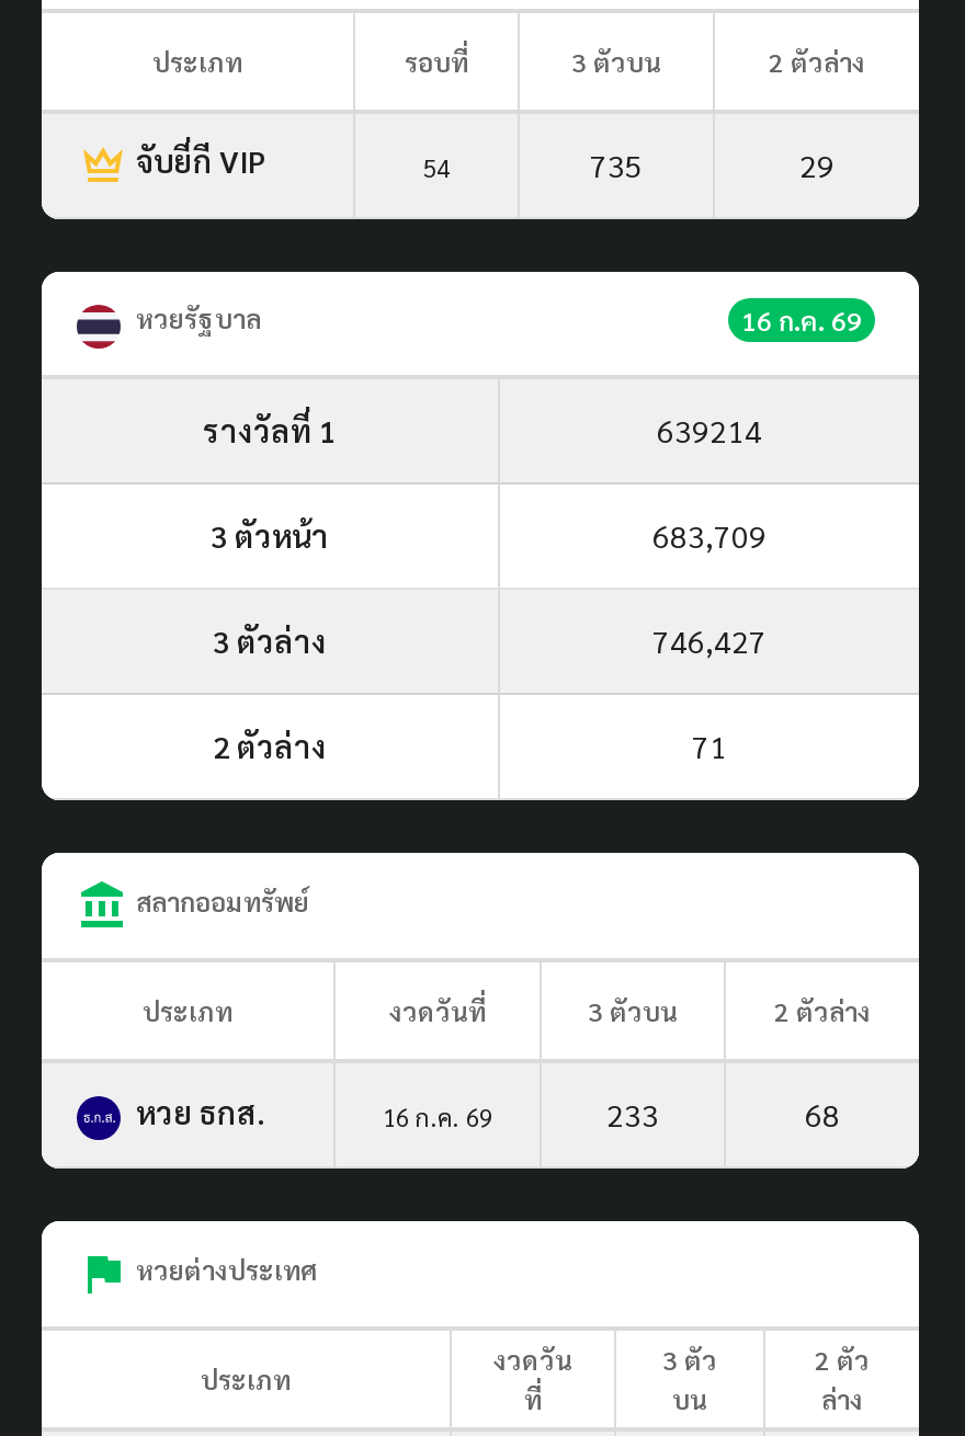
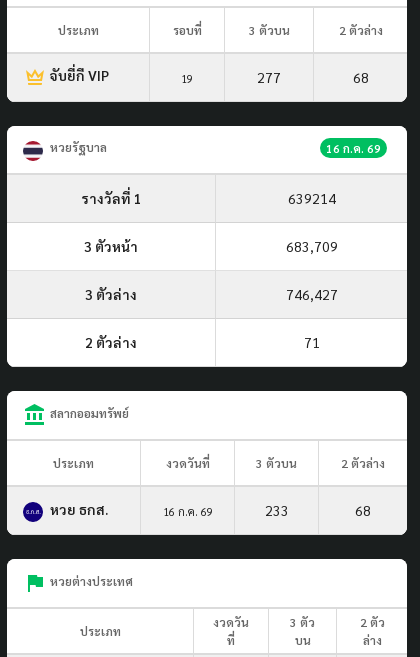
[423,151,450,184] 54 -> [181,71,193,86] 19
[590,144,643,184] 735 -> [257,68,281,86] 277
[799,144,835,184] 29 -> [352,68,368,86] 68

